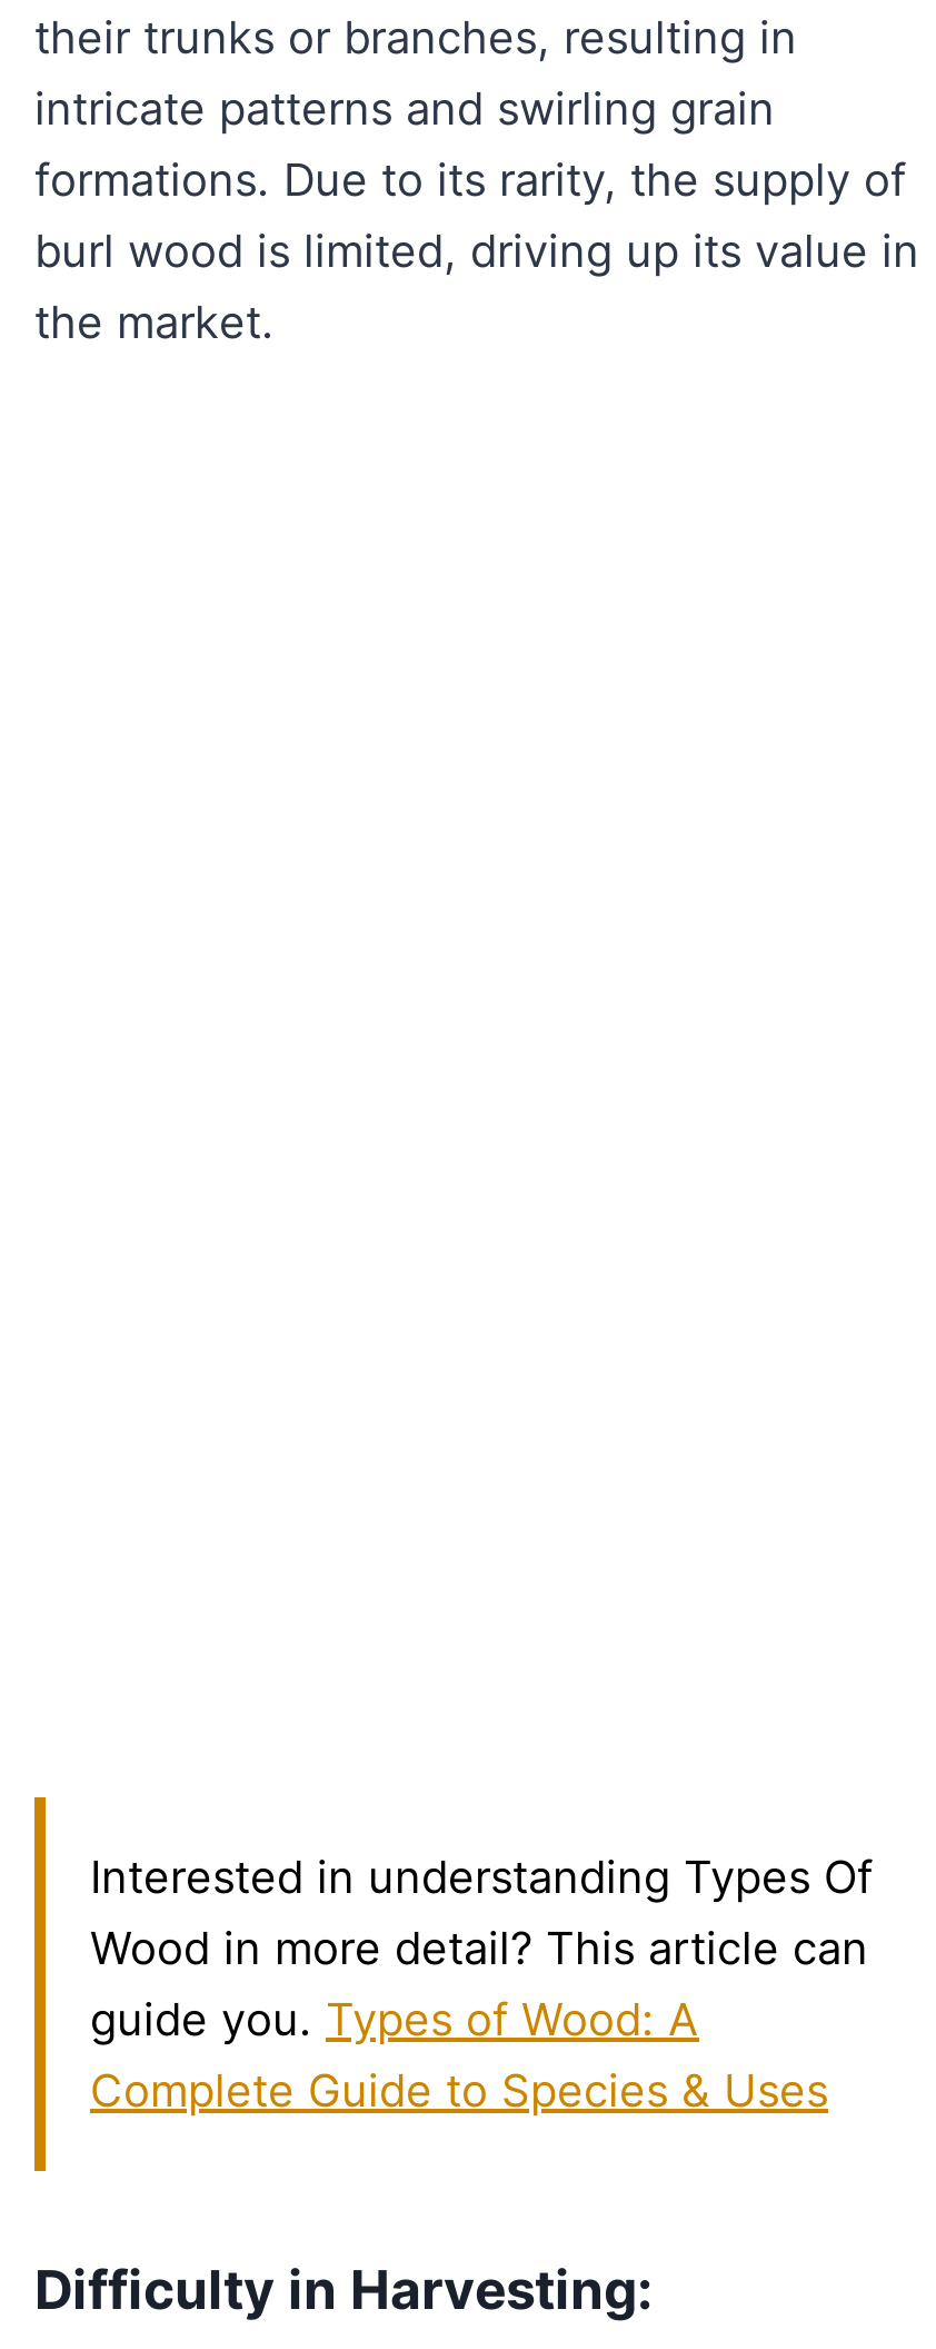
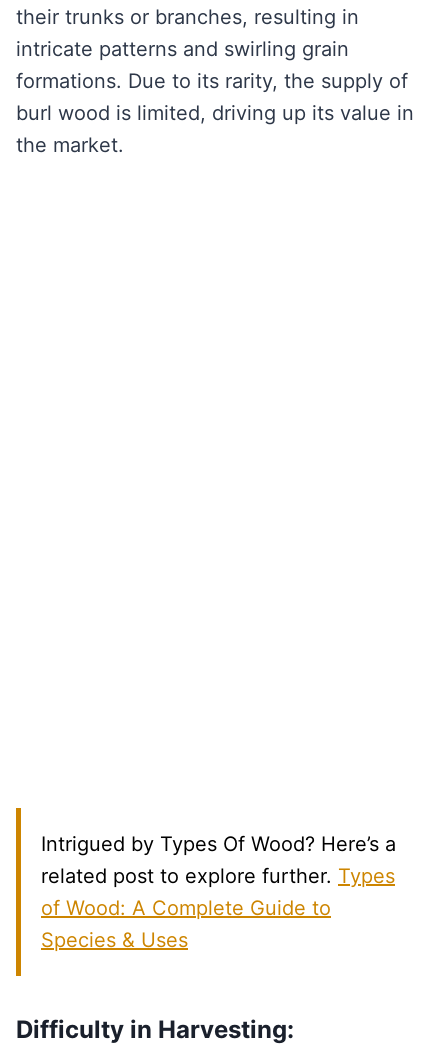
[90,1851,873,2118] Interested in understanding Types Of | Wood in more detail? This article can | guide you. Types of Wood: A | Complete Guide to Species & Uses -> [41,832,396,952] Intrigued by Types Of Wood? Here’s a | related post to explore further. Types | of Wood: A Complete Guide to | Species & Uses

